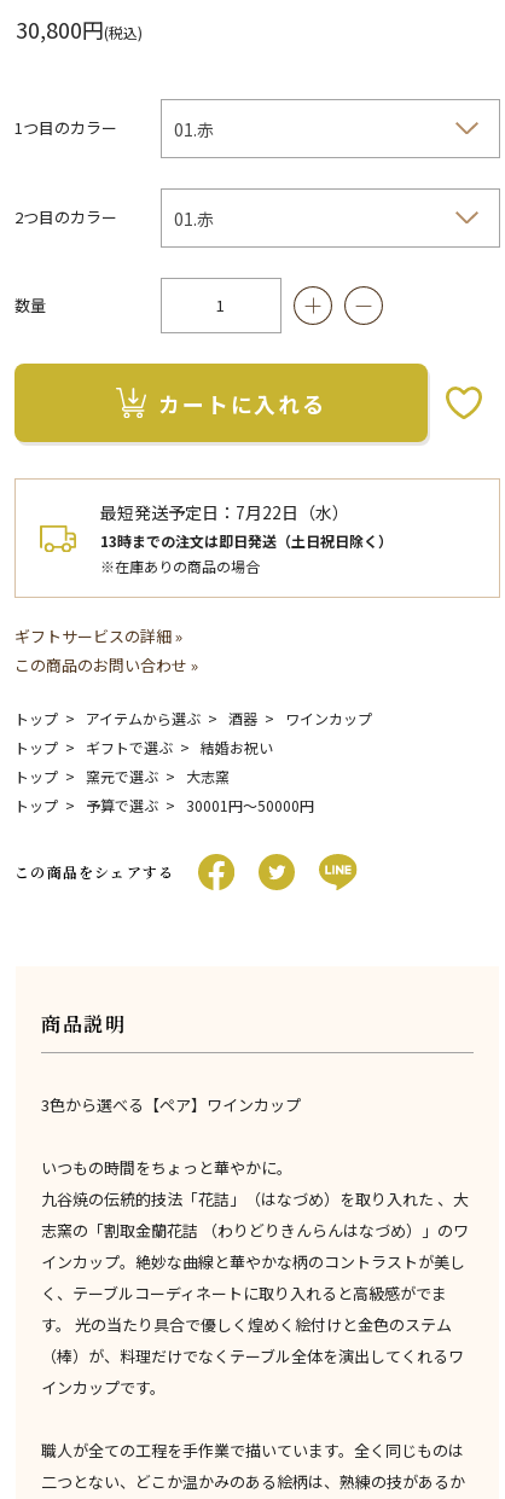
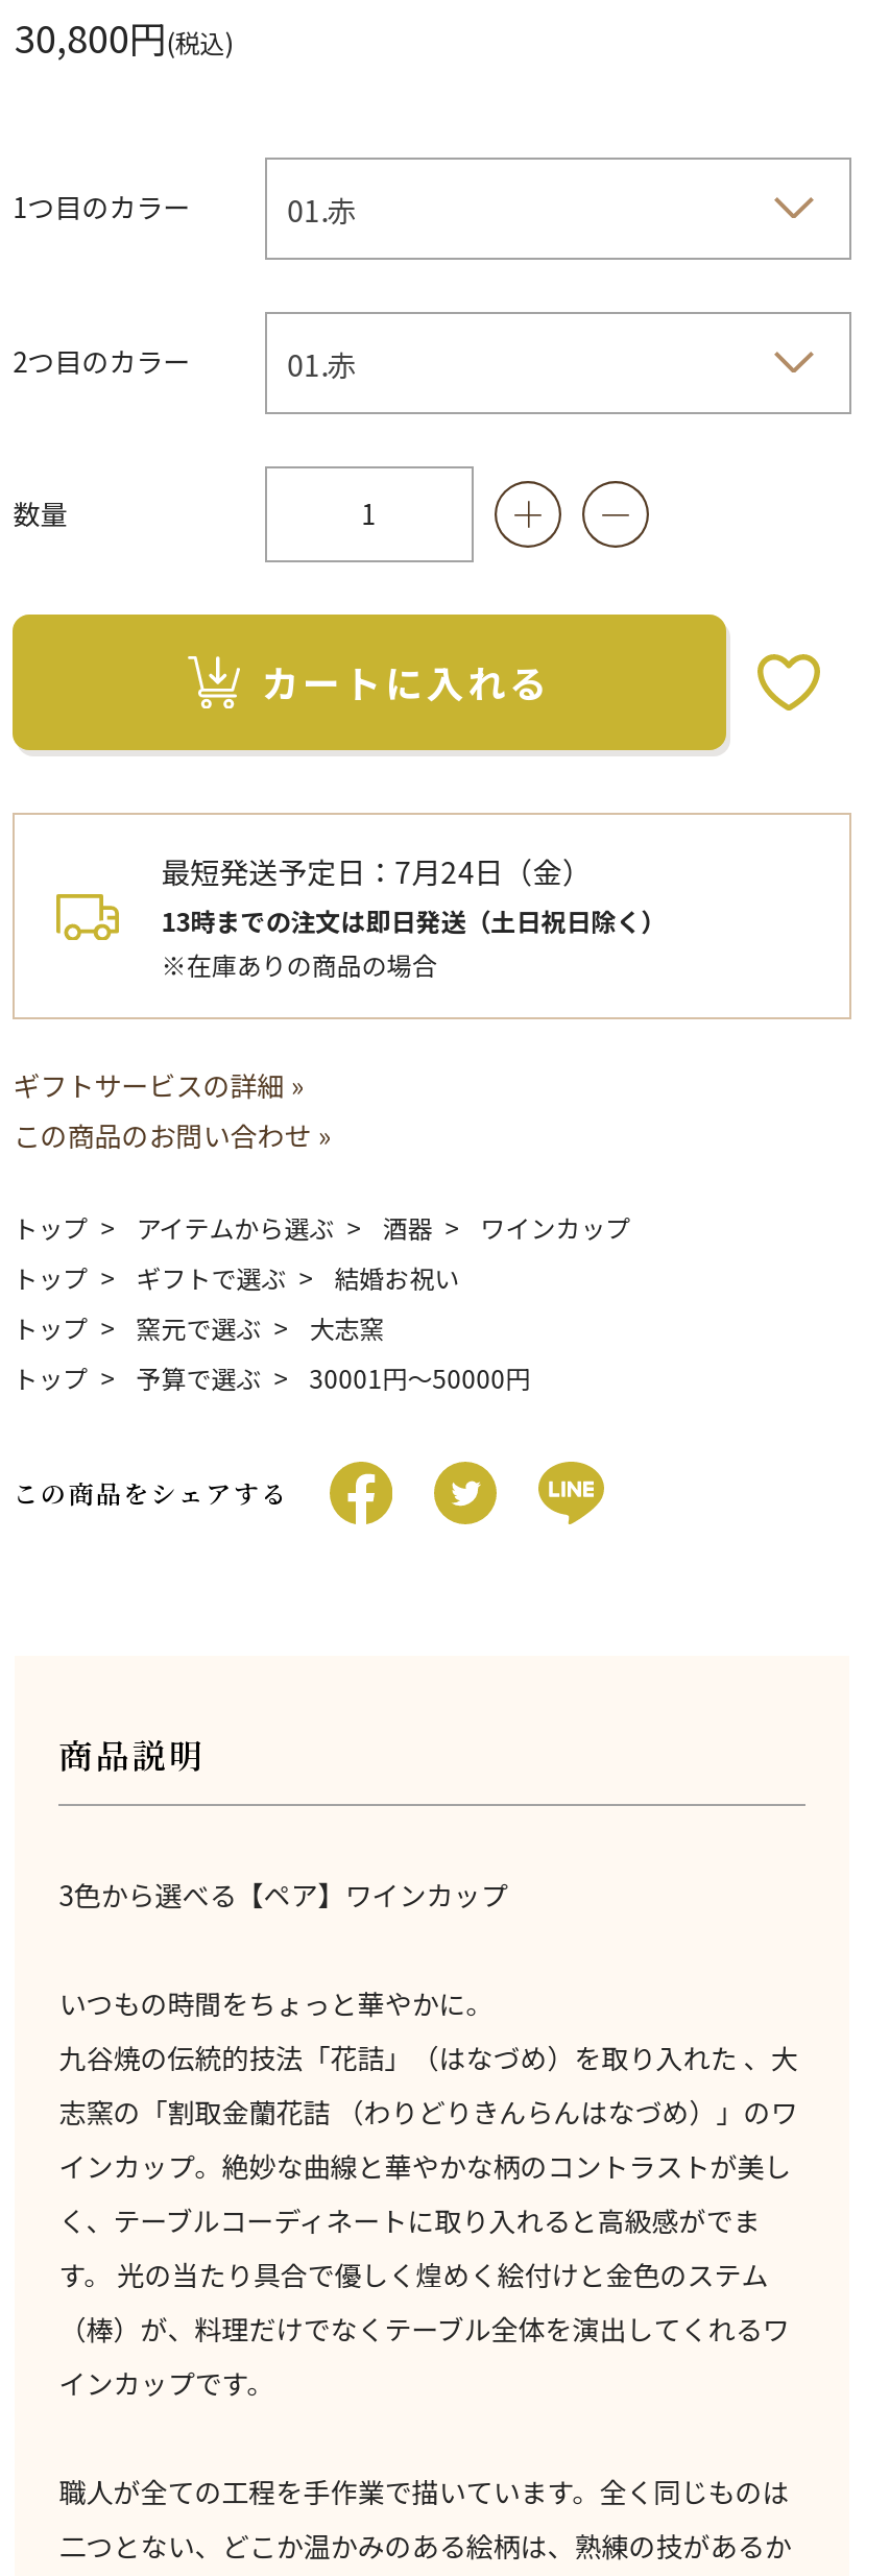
[101,500,349,525] 最短発送予定日：7月22日（水） -> [161,851,591,893] 最短発送予定日：7月24日（金）

